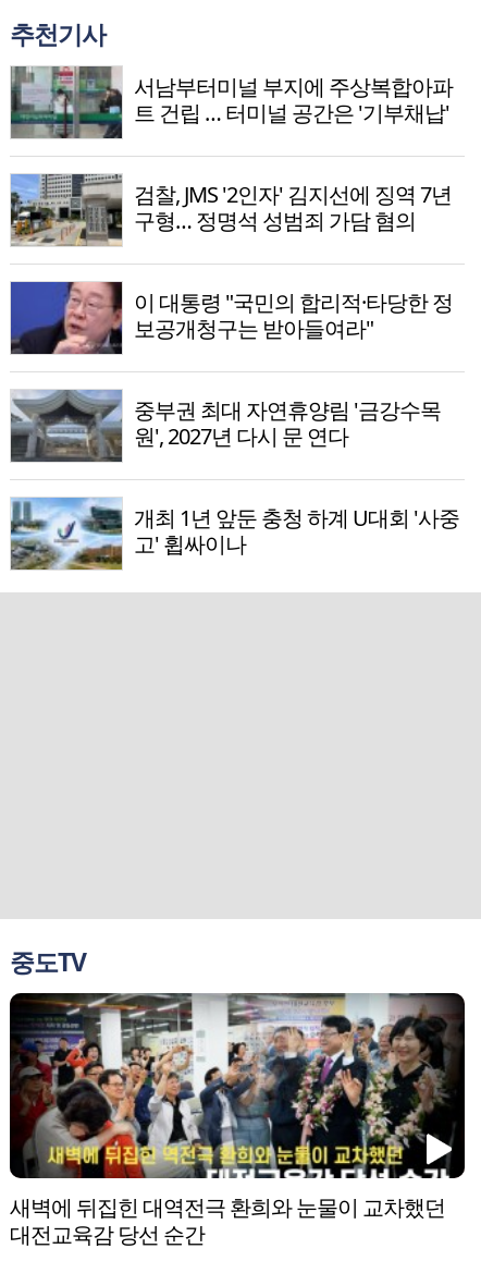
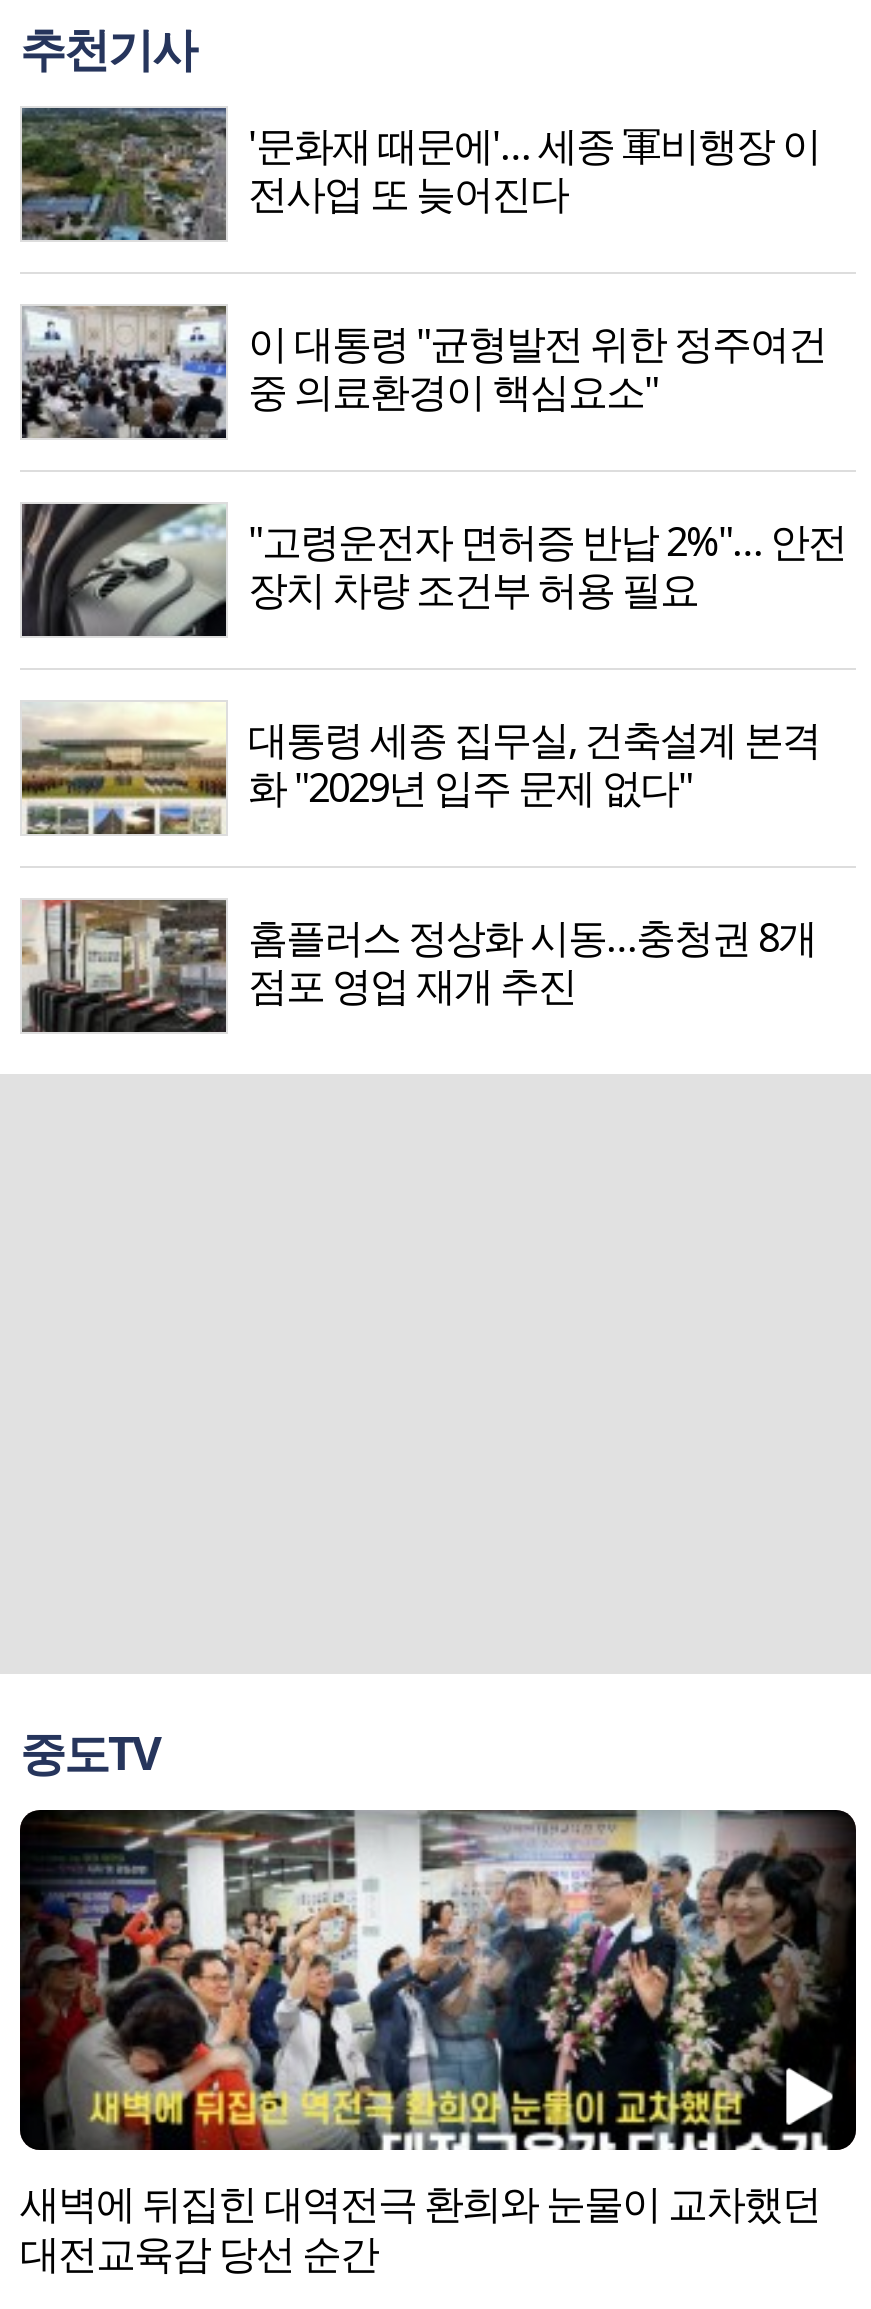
[11,66,453,139] [image] | 서남부터미널 부지에 주상복합아파 | 트 건립 … 터미널 공간은 '기부채납' -> [22,106,820,242] [image] | '문화재 때문에'… 세종 軍비행장 이 | 전사업 또 늦어진다
[11,174,452,247] [image] | 검찰, JMS '2인자' 김지선에 징역 7년 | 구형… 정명석 성범죄 가담 혐의 -> [20,306,826,440] [image] | 이 대통령 "균형발전 위한 정주여건 | 중 의료환경이 핵심요소"
[10,281,453,355] [image] | 이 대통령 "국민의 합리적·타당한 정 | 보공개청구는 받아들여라" -> [20,502,846,638] [image] | "고령운전자 면허증 반납 2%"… 안전 | 장치 차량 조건부 허용 필요
[10,389,441,462] [image] | 중부권 최대 자연휴양림 '금강수목 | 원', 2027년 다시 문 연다 -> [20,702,820,834] [image] | 대통령 세종 집무실, 건축설계 본격 | 화 "2029년 입주 문제 없다"
[11,497,459,571] [image] | 개최 1년 앞둔 충청 하계 U대회 '사중 | 고' 휩싸이나 -> [20,898,816,1034] [image] | 홈플러스 정상화 시동…충청권 8개 | 점포 영업 재개 추진

